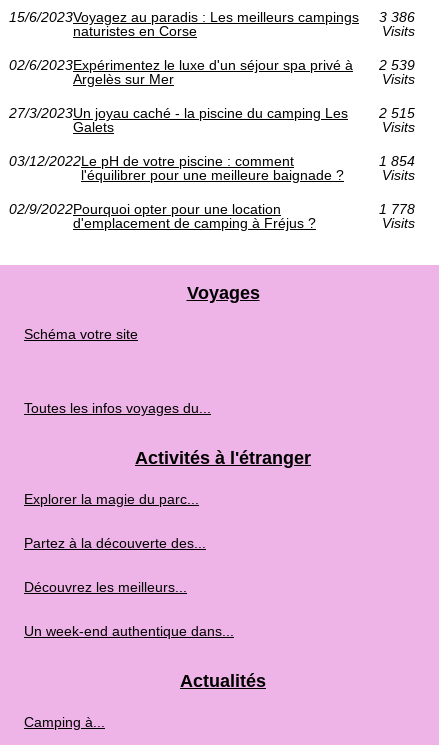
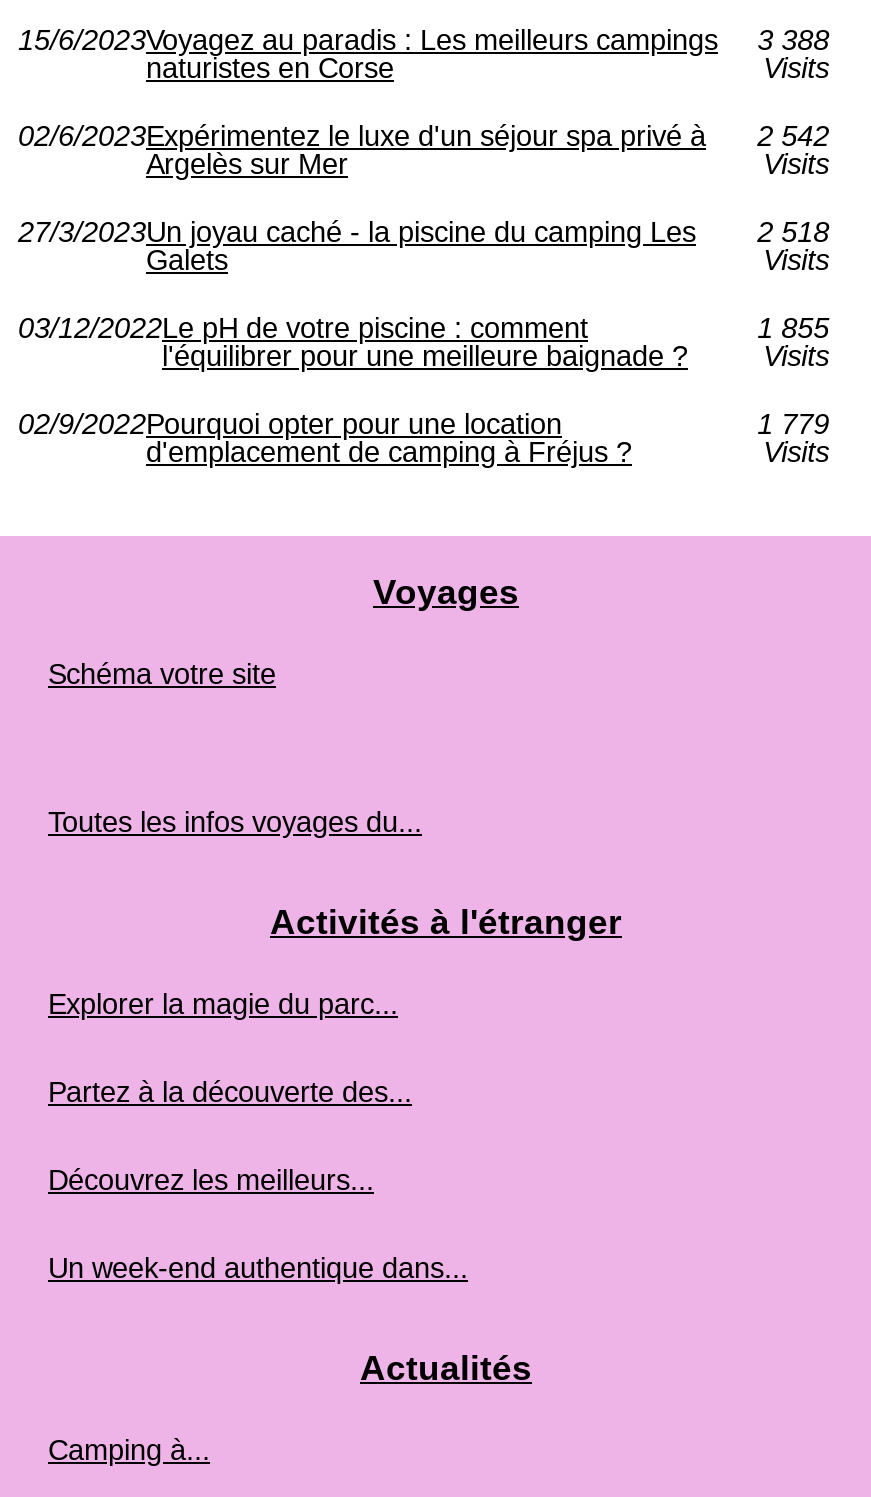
[9,9,415,25] 15/6/2023Voyagez au paradis : Les meilleurs campings 3 386 -> [18,25,829,57] 15/6/2023Voyagez au paradis : Les meilleurs campings 3 388
[9,57,415,73] 02/6/2023Expérimentez le luxe d'un séjour spa privé à 2 539 -> [18,121,829,153] 02/6/2023Expérimentez le luxe d'un séjour spa privé à 2 542
[9,105,415,121] 27/3/2023Un joyau caché - la piscine du camping Les 2 515 -> [18,217,829,249] 27/3/2023Un joyau caché - la piscine du camping Les 2 518
[379,153,415,169] 1 854 -> [757,313,829,345] 1 855
[379,201,415,217] 1 778 -> [757,409,829,441] 1 779

